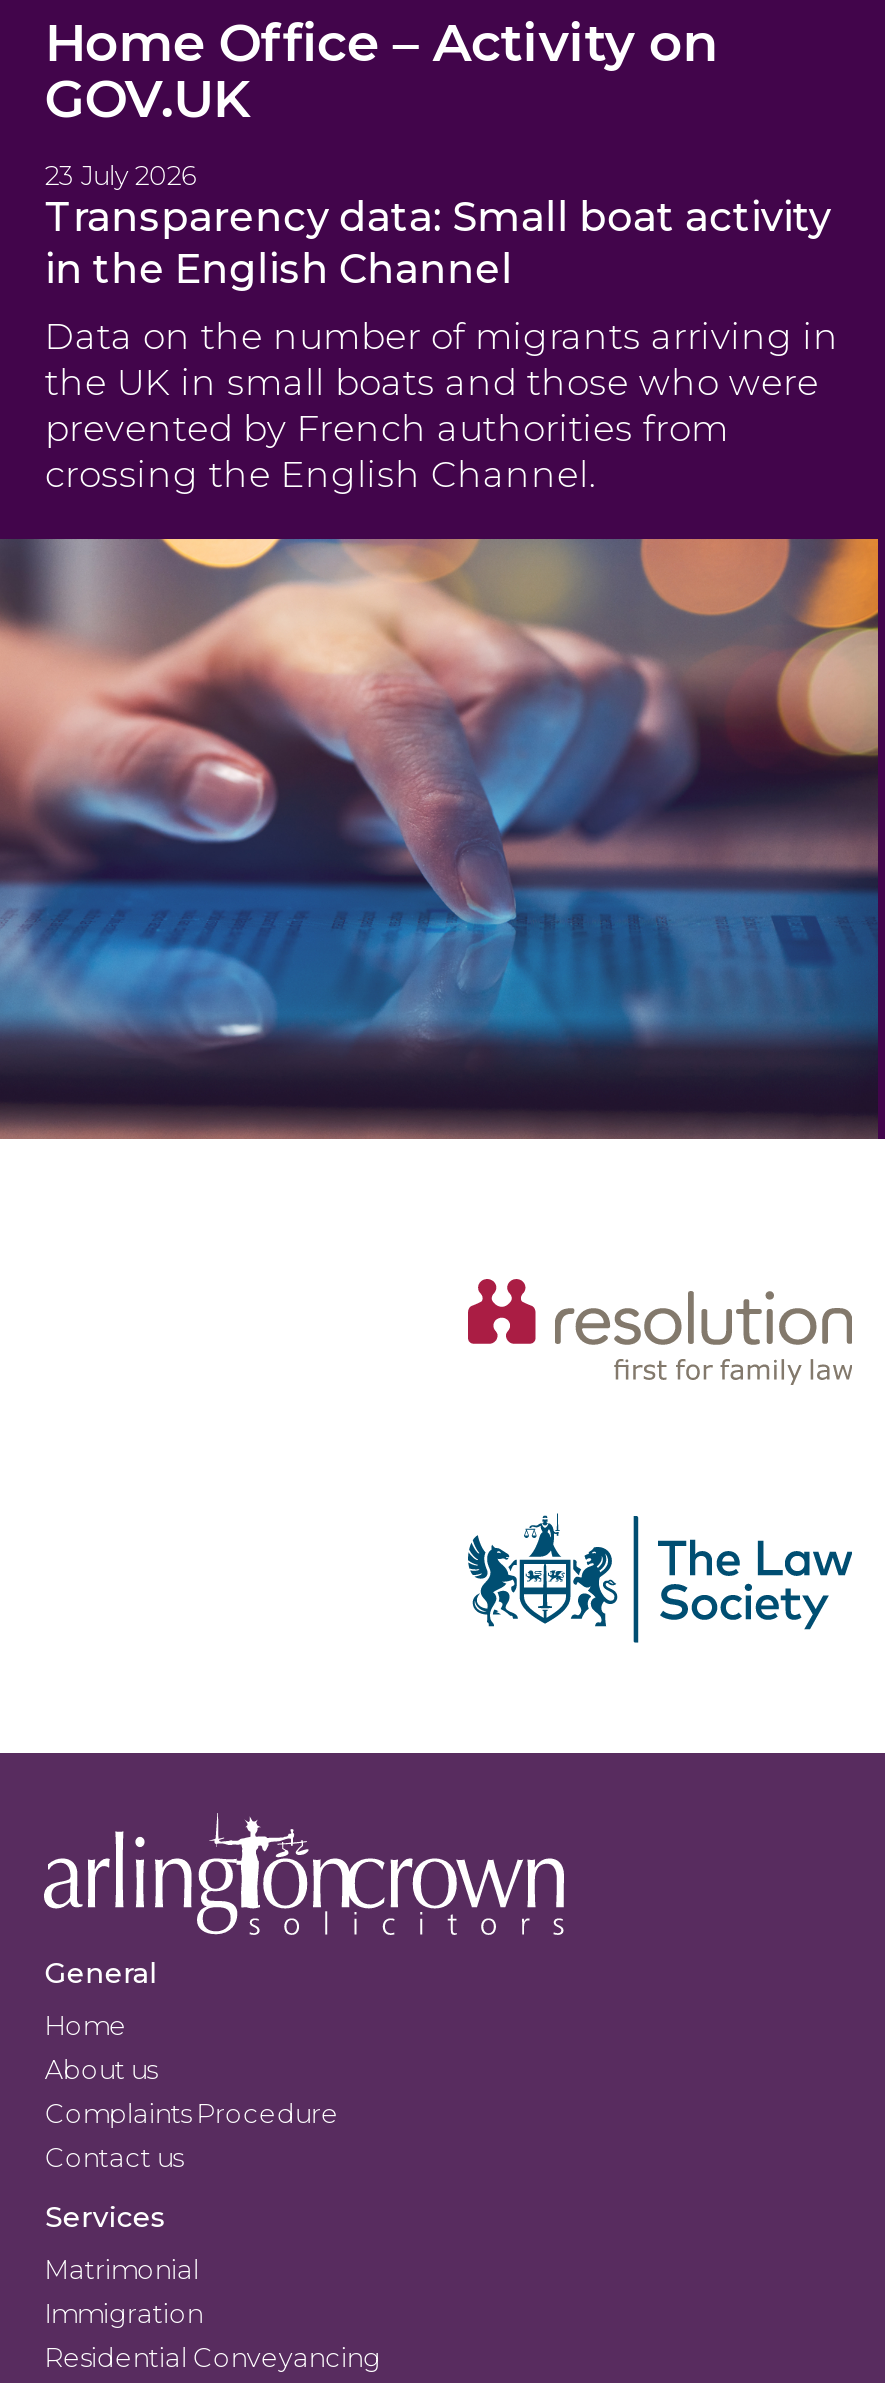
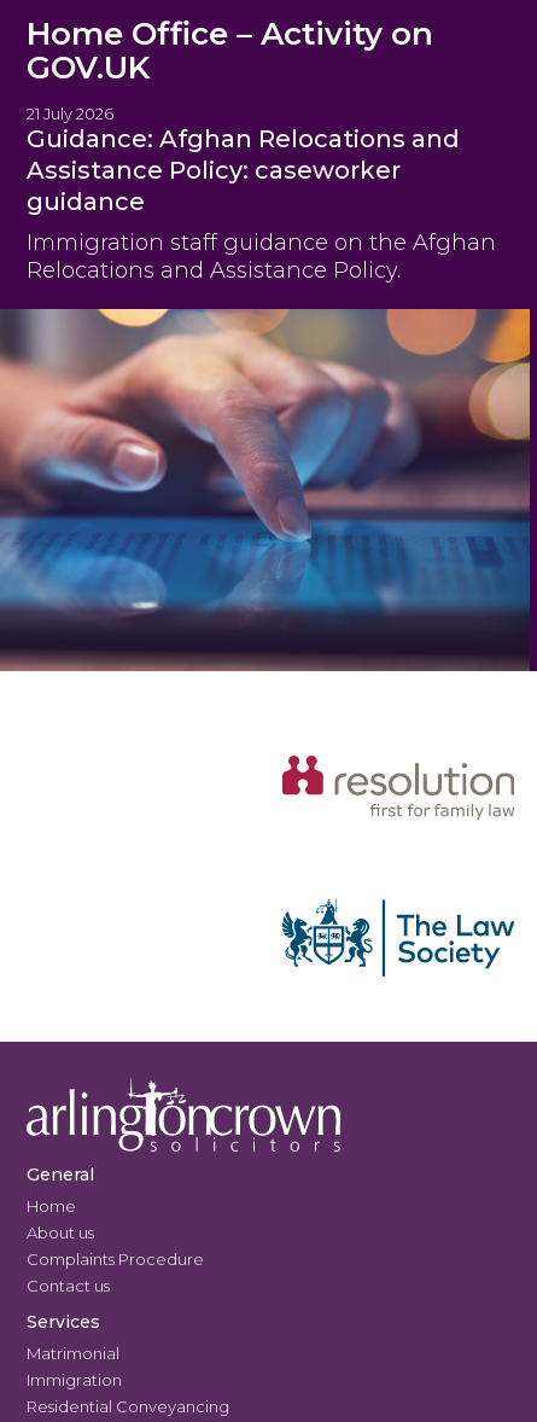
[45,158,197,190] 23 July 2026 -> [27,103,114,123] 21 July 2026
[45,192,831,292] Transparency data: Small boat activity | in the English Channel -> [27,124,460,216] Guidance: Afghan Relocations and | Assistance Policy: caseworker | guidance
[45,314,839,496] Data on the number of migrants arriving in | the UK in small boats and those who were | prevented by French authorities from | crossing the English Channel. -> [27,229,496,283] Immigration staff guidance on the Afghan | Relocations and Assistance Policy.

